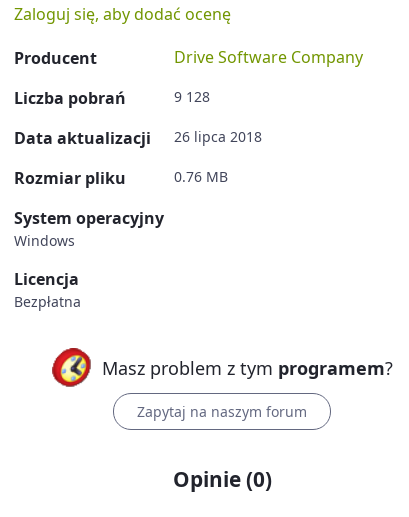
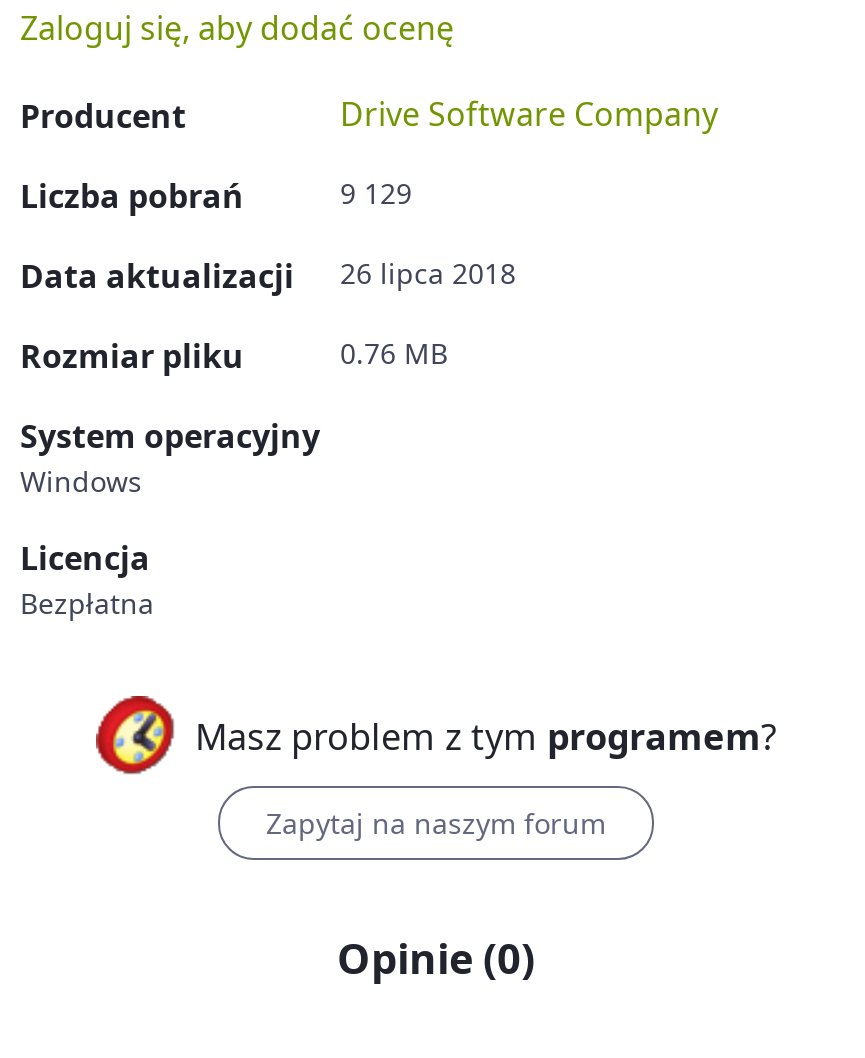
[174,87,210,106] 9 128 -> [340,174,412,212] 9 129

